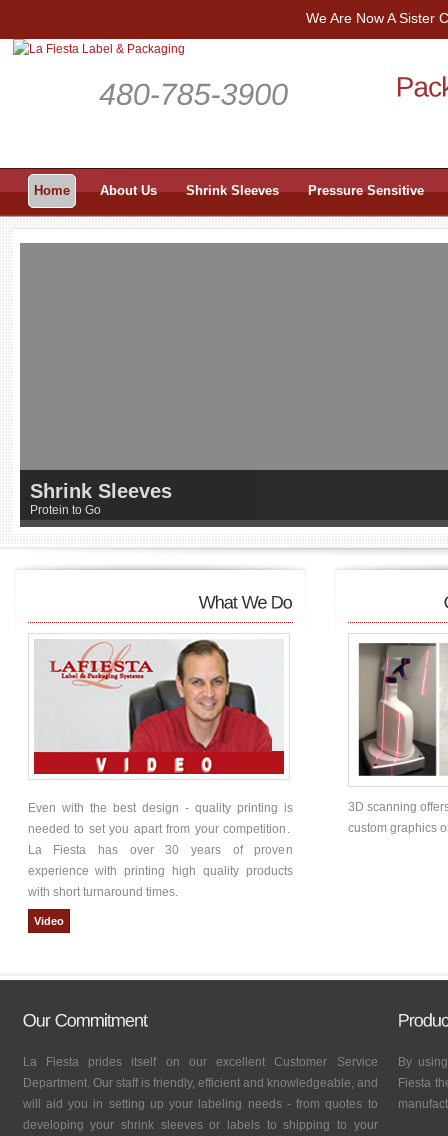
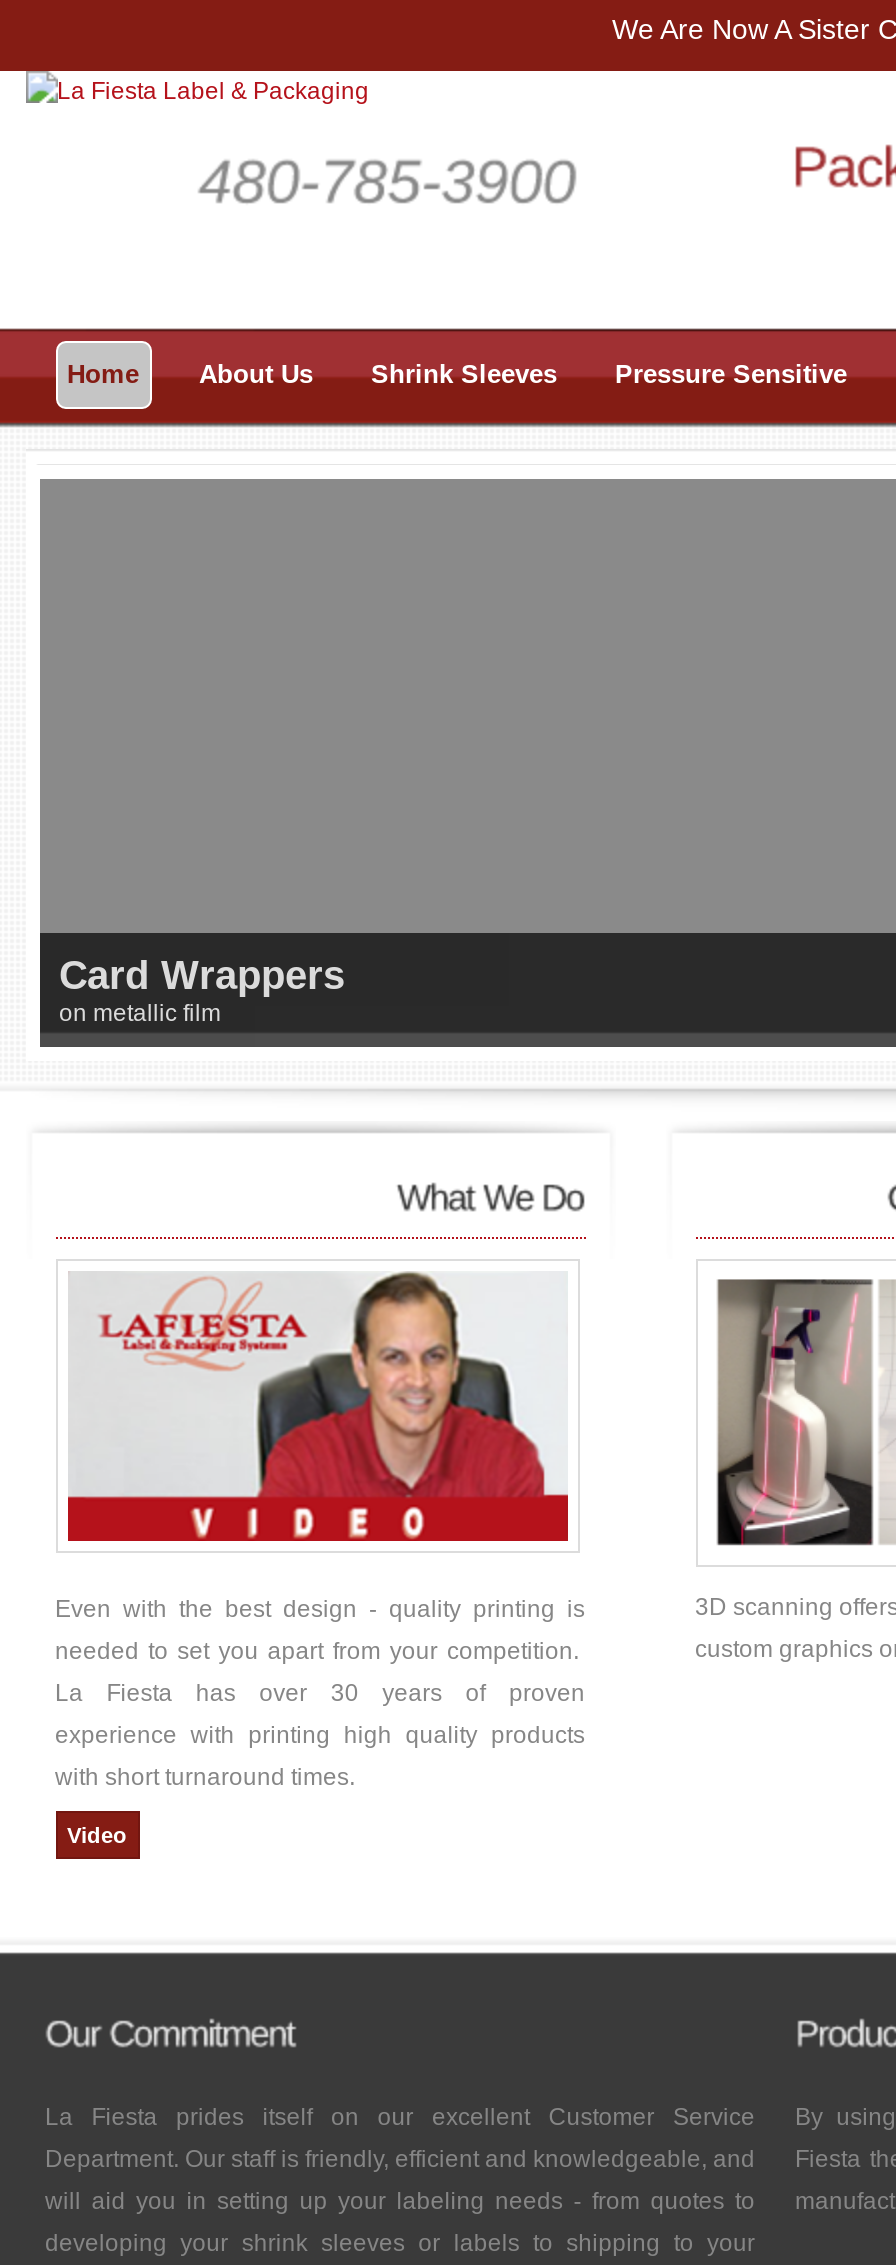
[29,480,171,517] Shrink Sleeves | Protein to Go -> [59,953,345,1027] Card Wrappers | on metallic film

